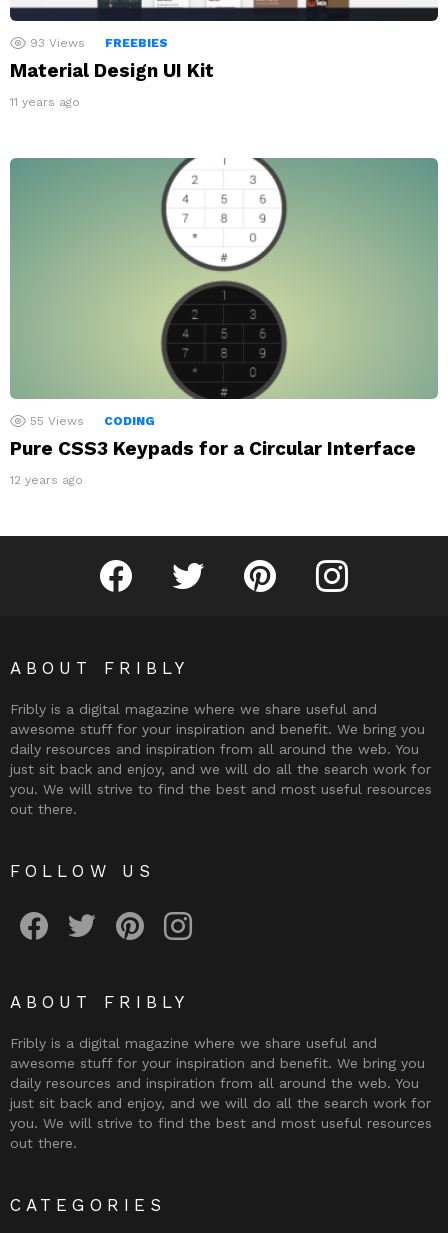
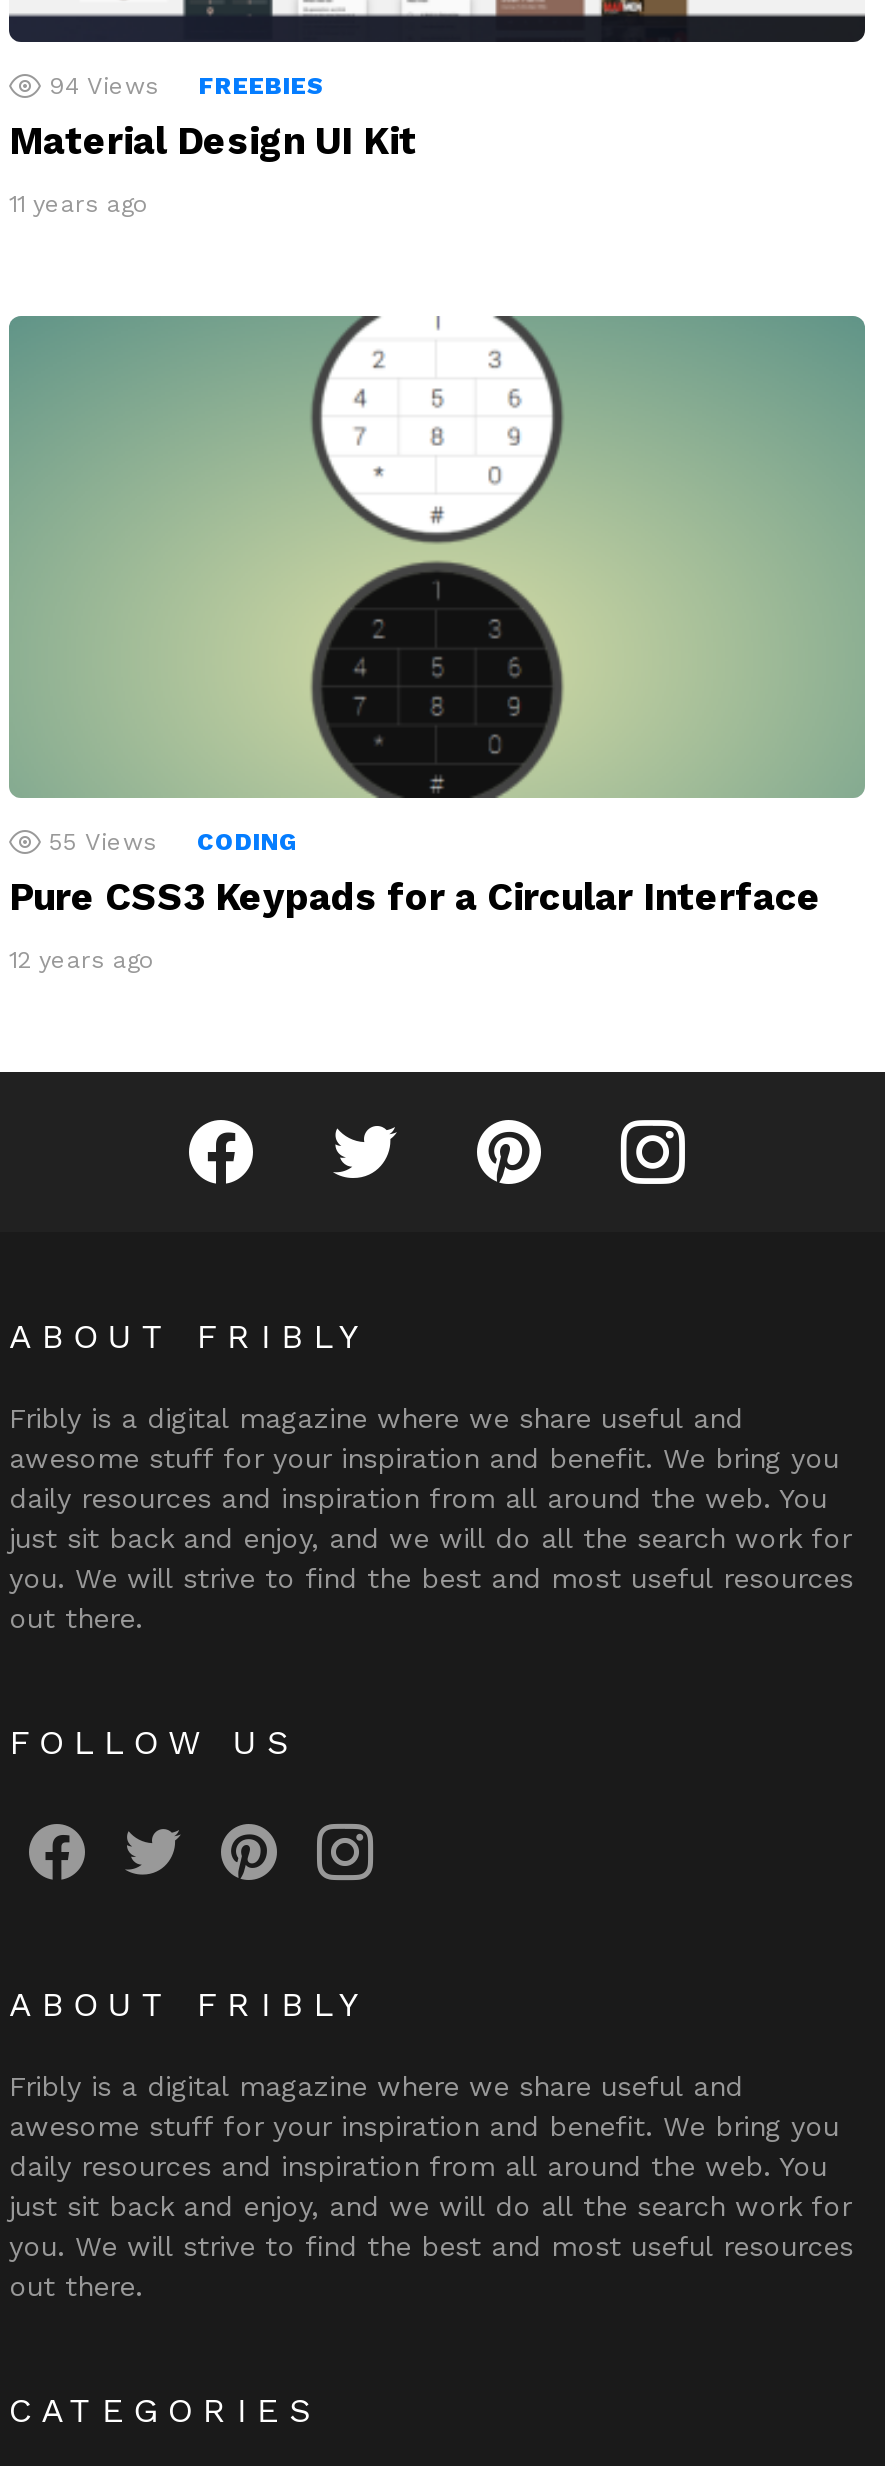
[30,36,168,50] 93 Views FREEBIES -> [49,71,325,99] 94 Views FREEBIES

